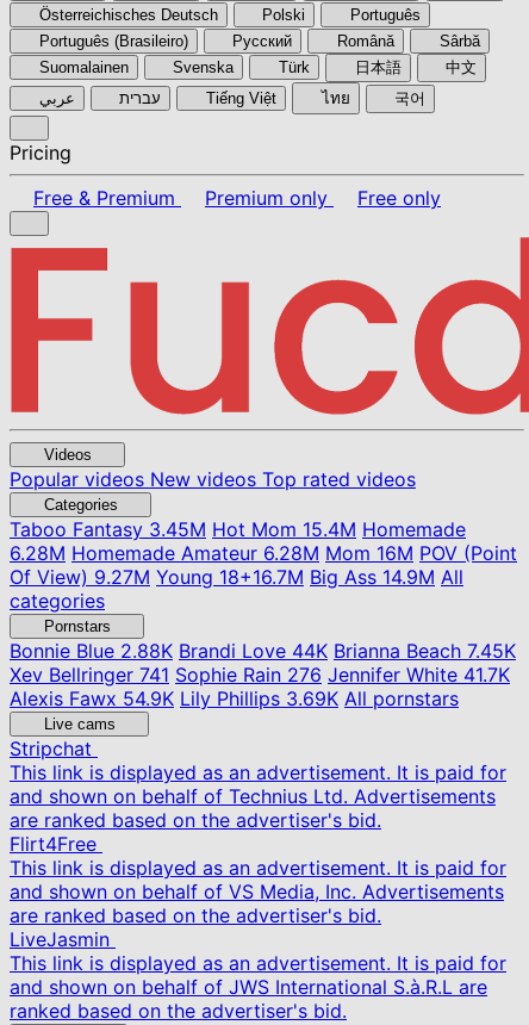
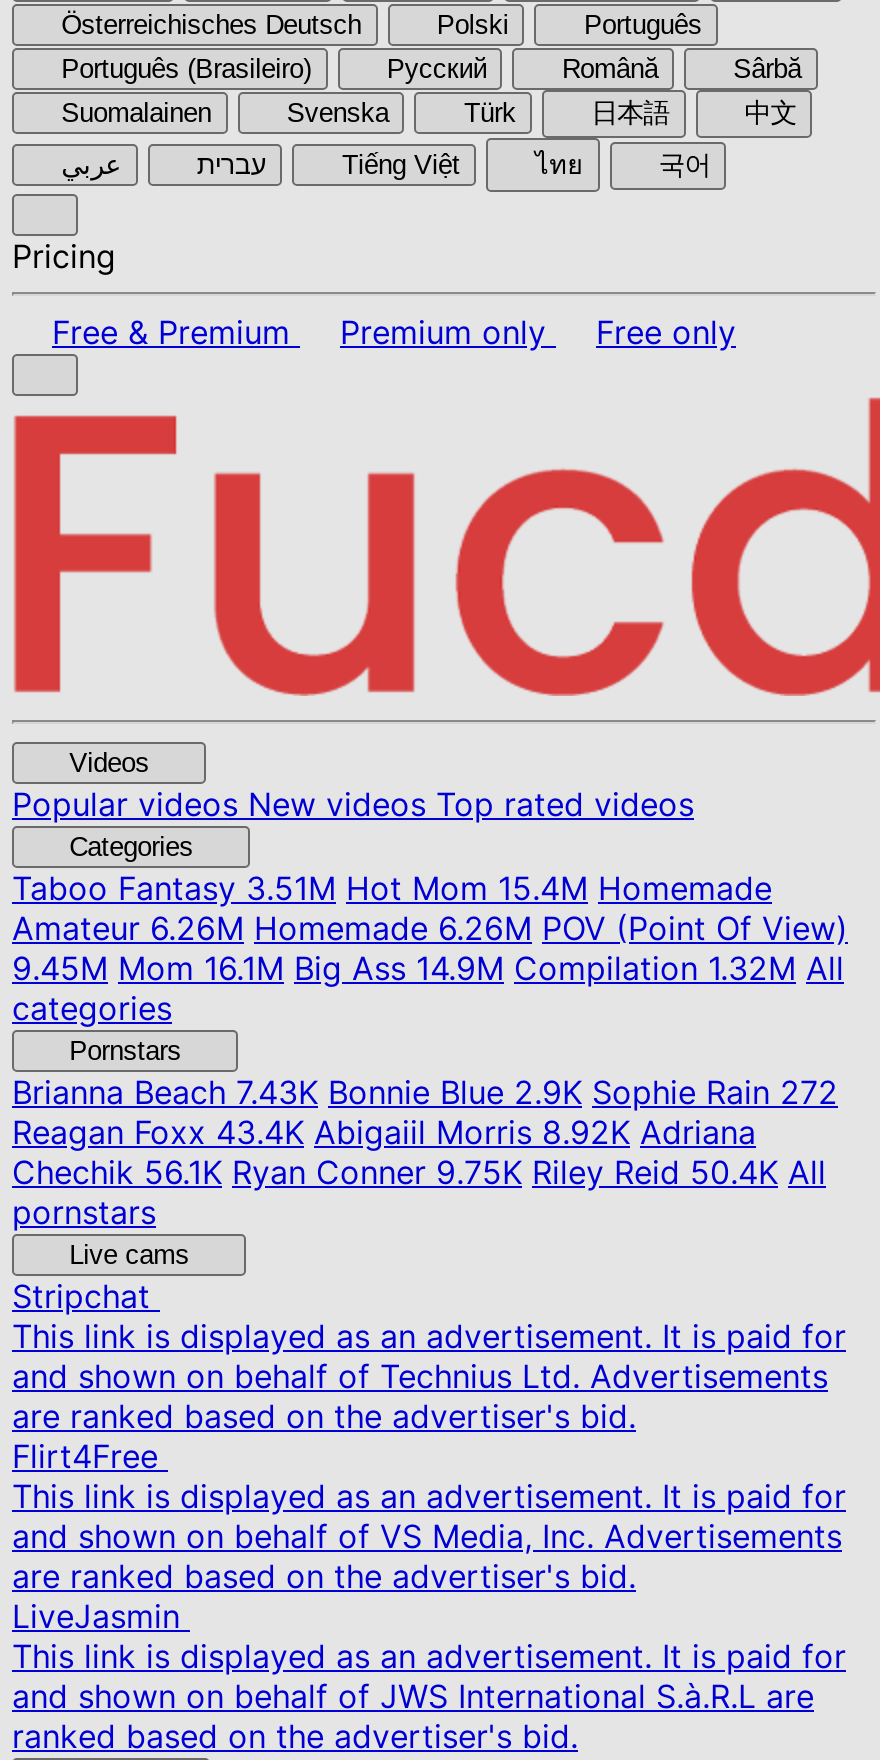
[10,517,517,589] Taboo Fantasy3.45M Hot Mom 15.4M Homemade | 6.28M Homemade Amateur 6.28M Mom 16M POV (Point | Of View) 9.27M Young 18+16.7M Big Ass 14.9M All -> [12,868,848,988] Taboo Fantasy3.51M Hot Mom 15.4M Homemade | Amateur 6.26M Homemade 6.26M POV (Point Of View) | 9.45M Mom 16.1M Big Ass 14.9M Compilation 1.32M All
[10,639,516,710] Bonnie Blue2.88K Brandi Love 44K Brianna Beach 7.45K | Xev Bellringer 741 Sophie Rain 276 Jennifer White 41.7K | Alexis Fawx 54.9K Lily Phillips 3.69K All pornstars -> [12,1072,838,1232] Brianna Beach7.43K Bonnie Blue 2.9K Sophie Rain 272 | Reagan Foxx 43.4K Abigaiil Morris 8.92K Adriana | Chechik 56.1K Ryan Conner 9.75K Riley Reid 50.4K All | pornstars

